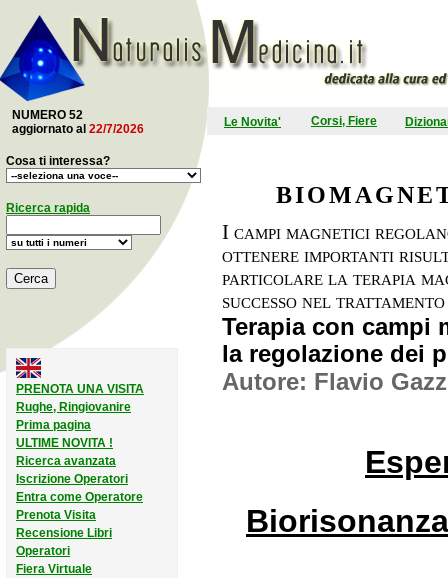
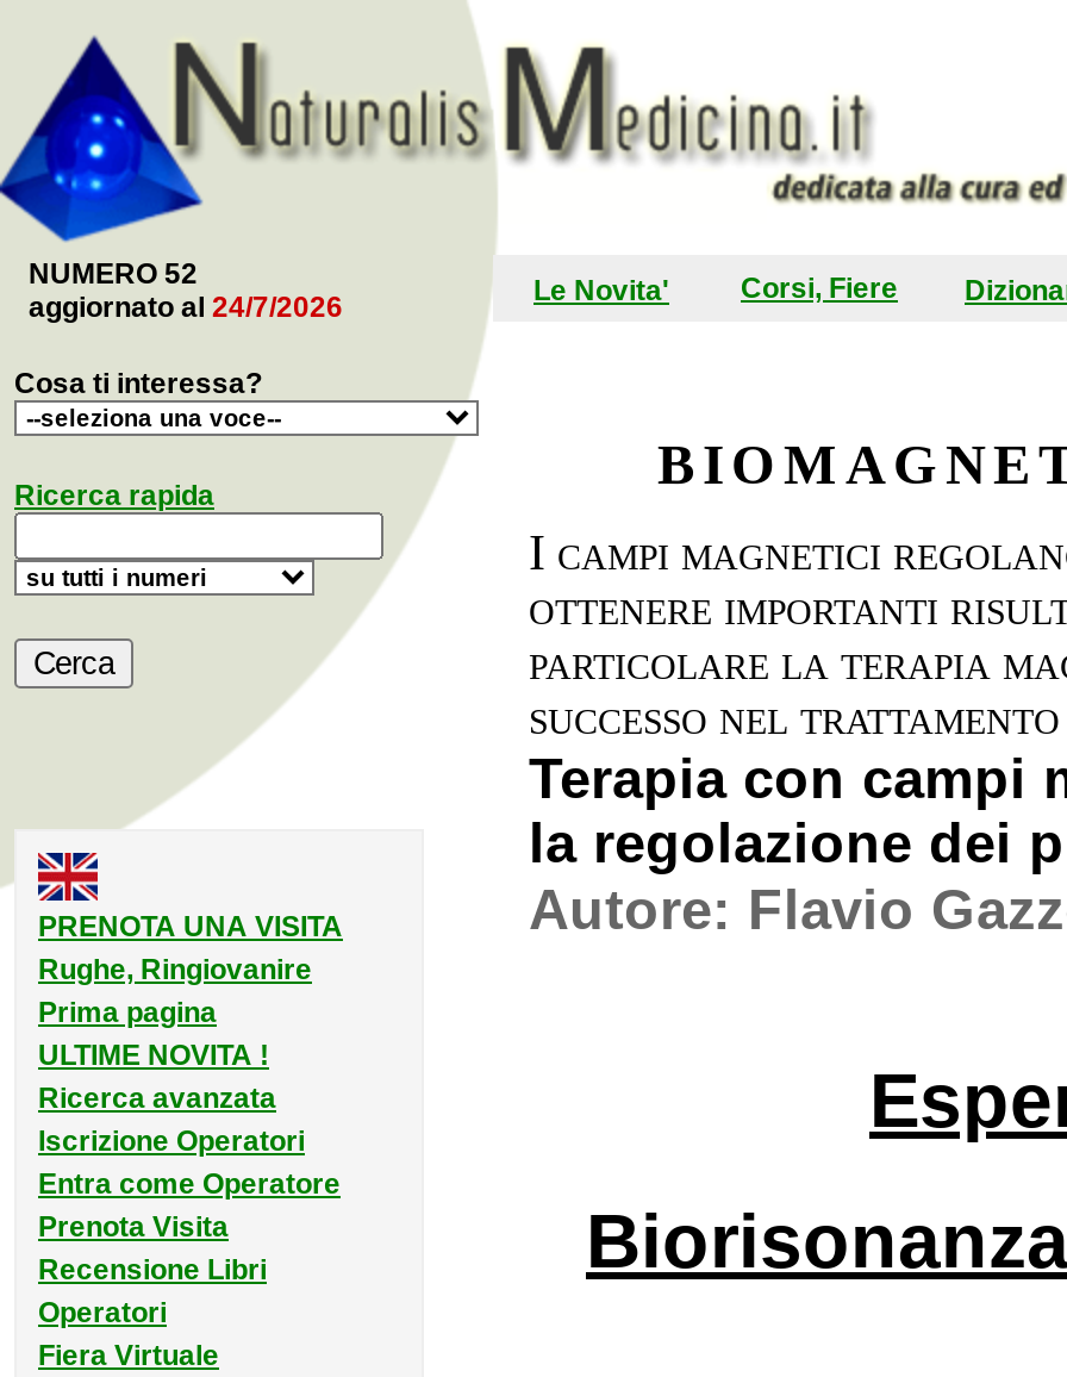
[6,122,144,136] aggiornato al 22/7/2026 -> [14,291,343,324] aggiornato al 24/7/2026

